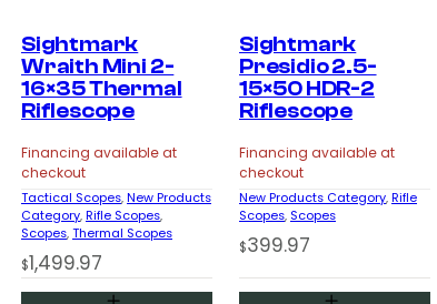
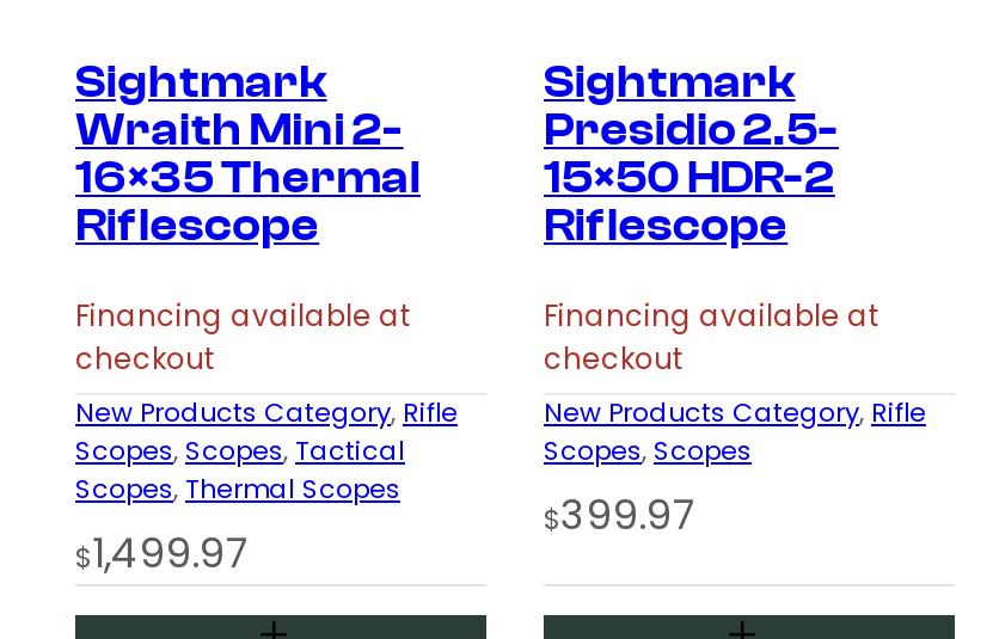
[21,190,211,224] Tactical Scopes, New Products | Category, Rifle Scopes , -> [75,395,458,469] New Products Category, Rifle | Scopes, Scopes, Tactical

